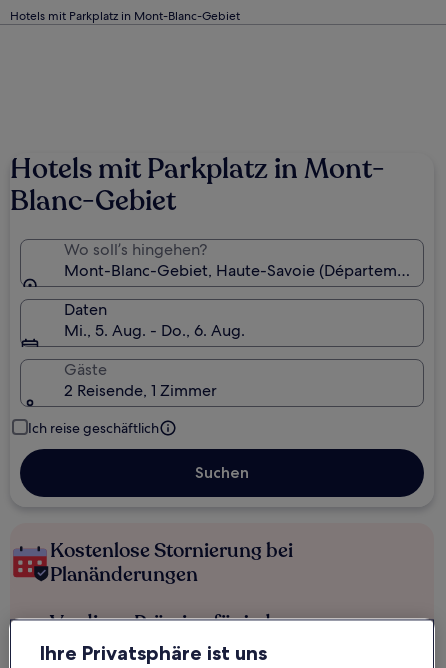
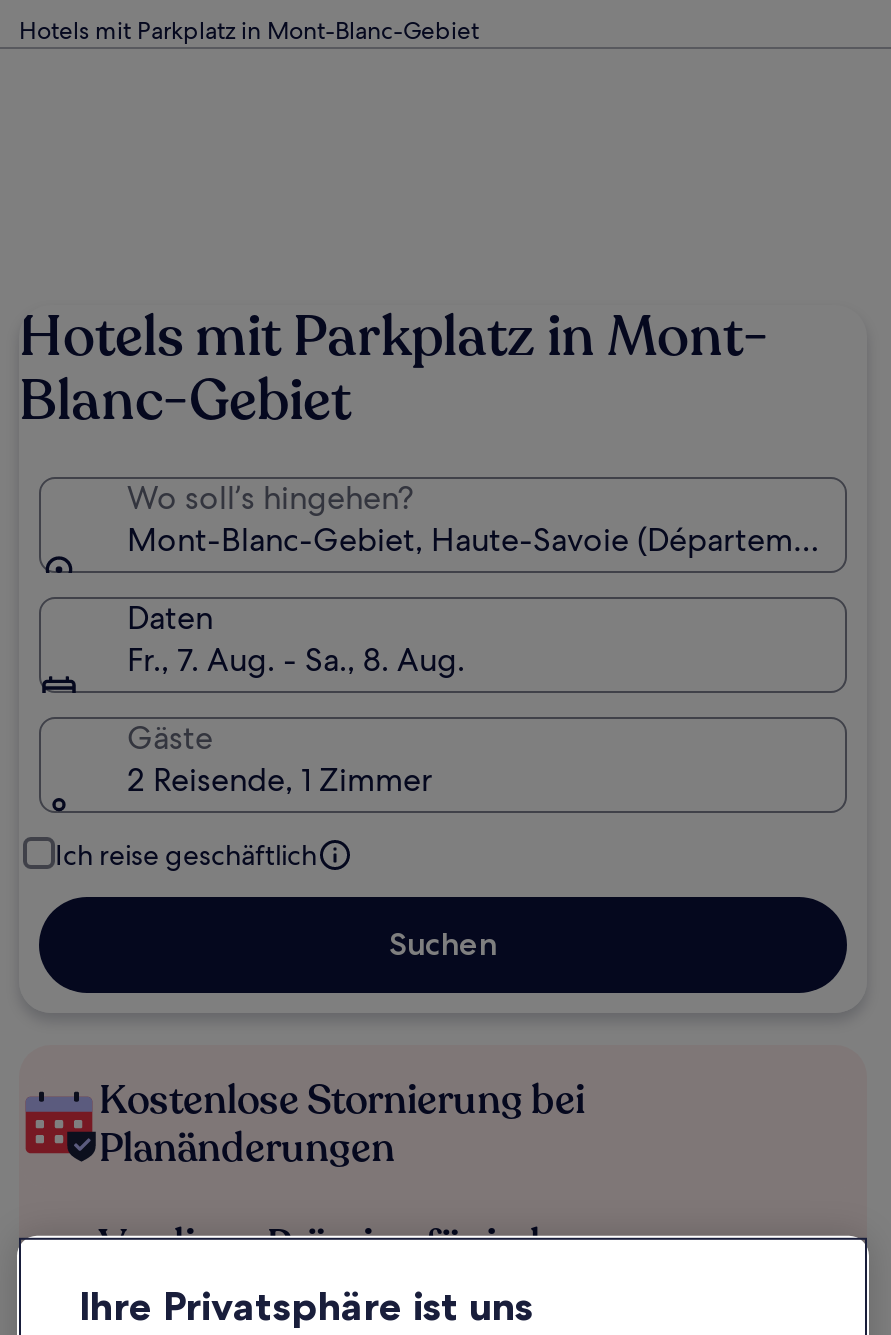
[64,320,245,341] Mi., 5. Aug. - Do., 6. Aug. -> [127,639,465,681] Fr., 7. Aug. - Sa., 8. Aug.

